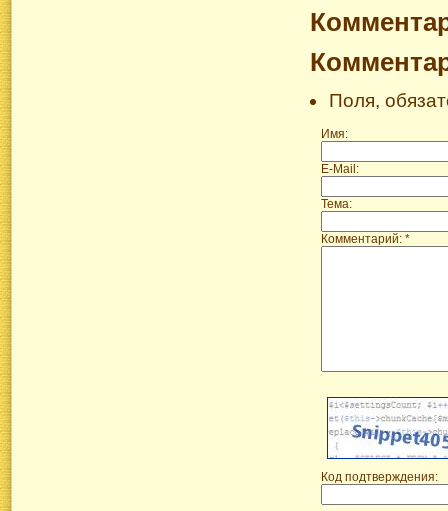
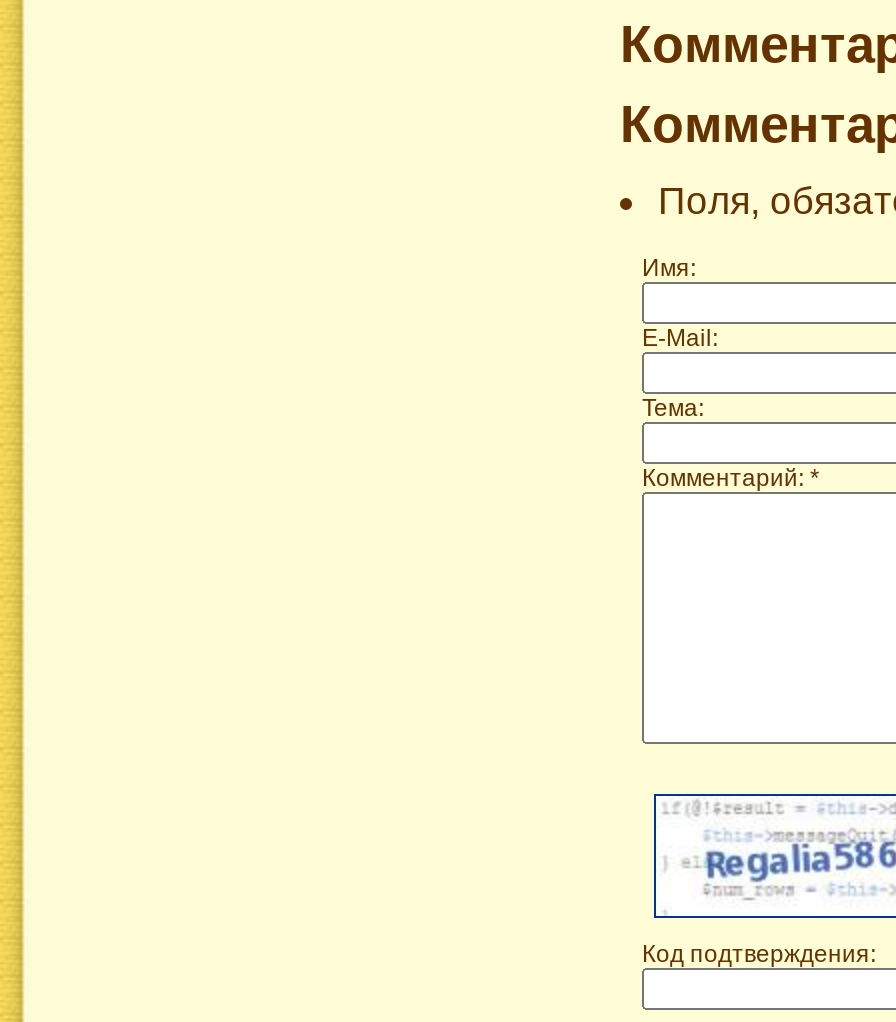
[329,400,445,458] [image] -> [658,834,890,916] [image]

